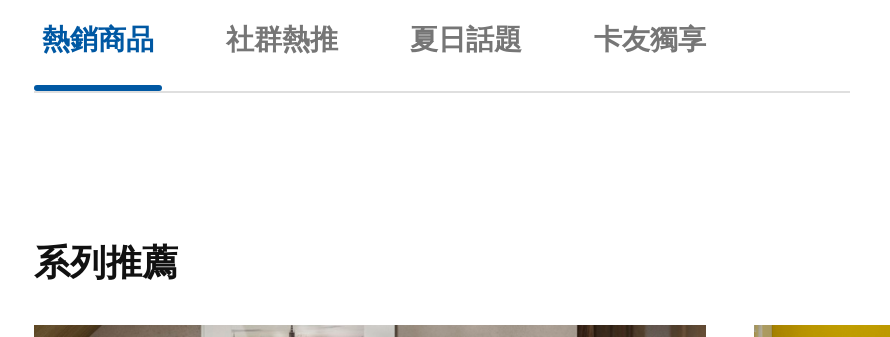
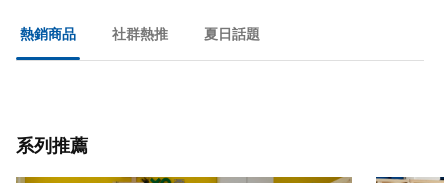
[594,18,706,56] 卡友獨享 -> none

